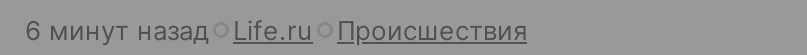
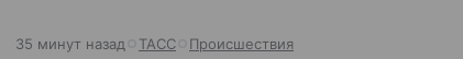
[25,13,313,45] 6 минут назад | Life.ru -> [15,35,176,52] 35 минут назад | ТАСС

